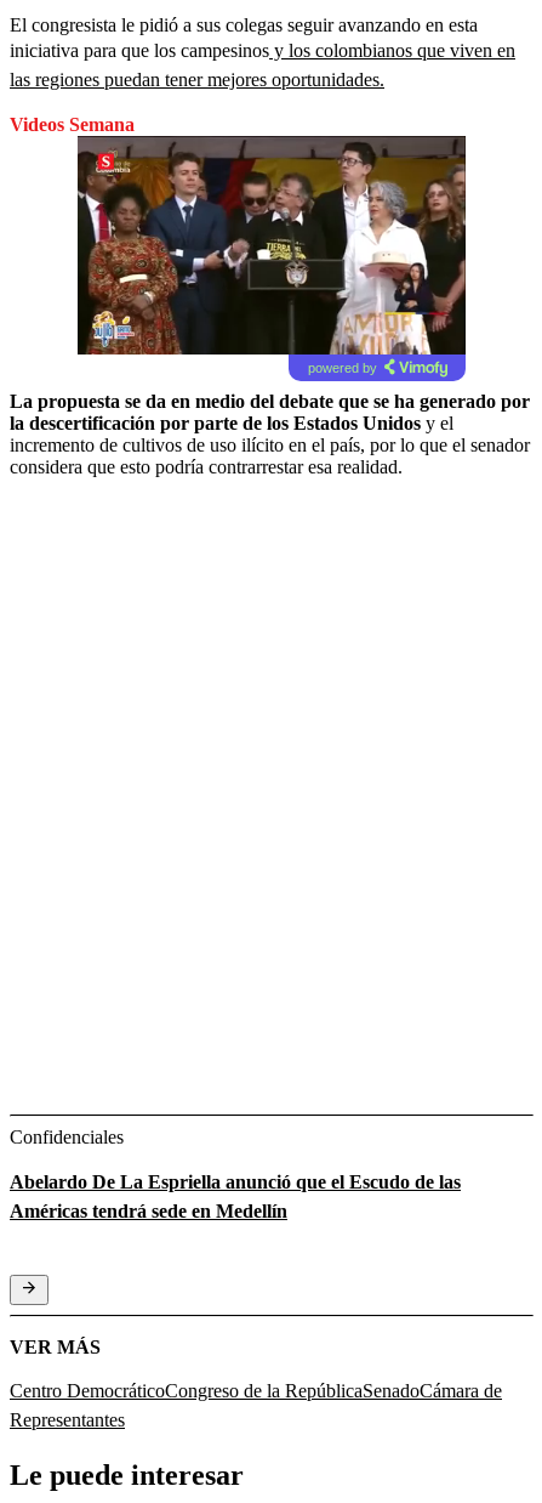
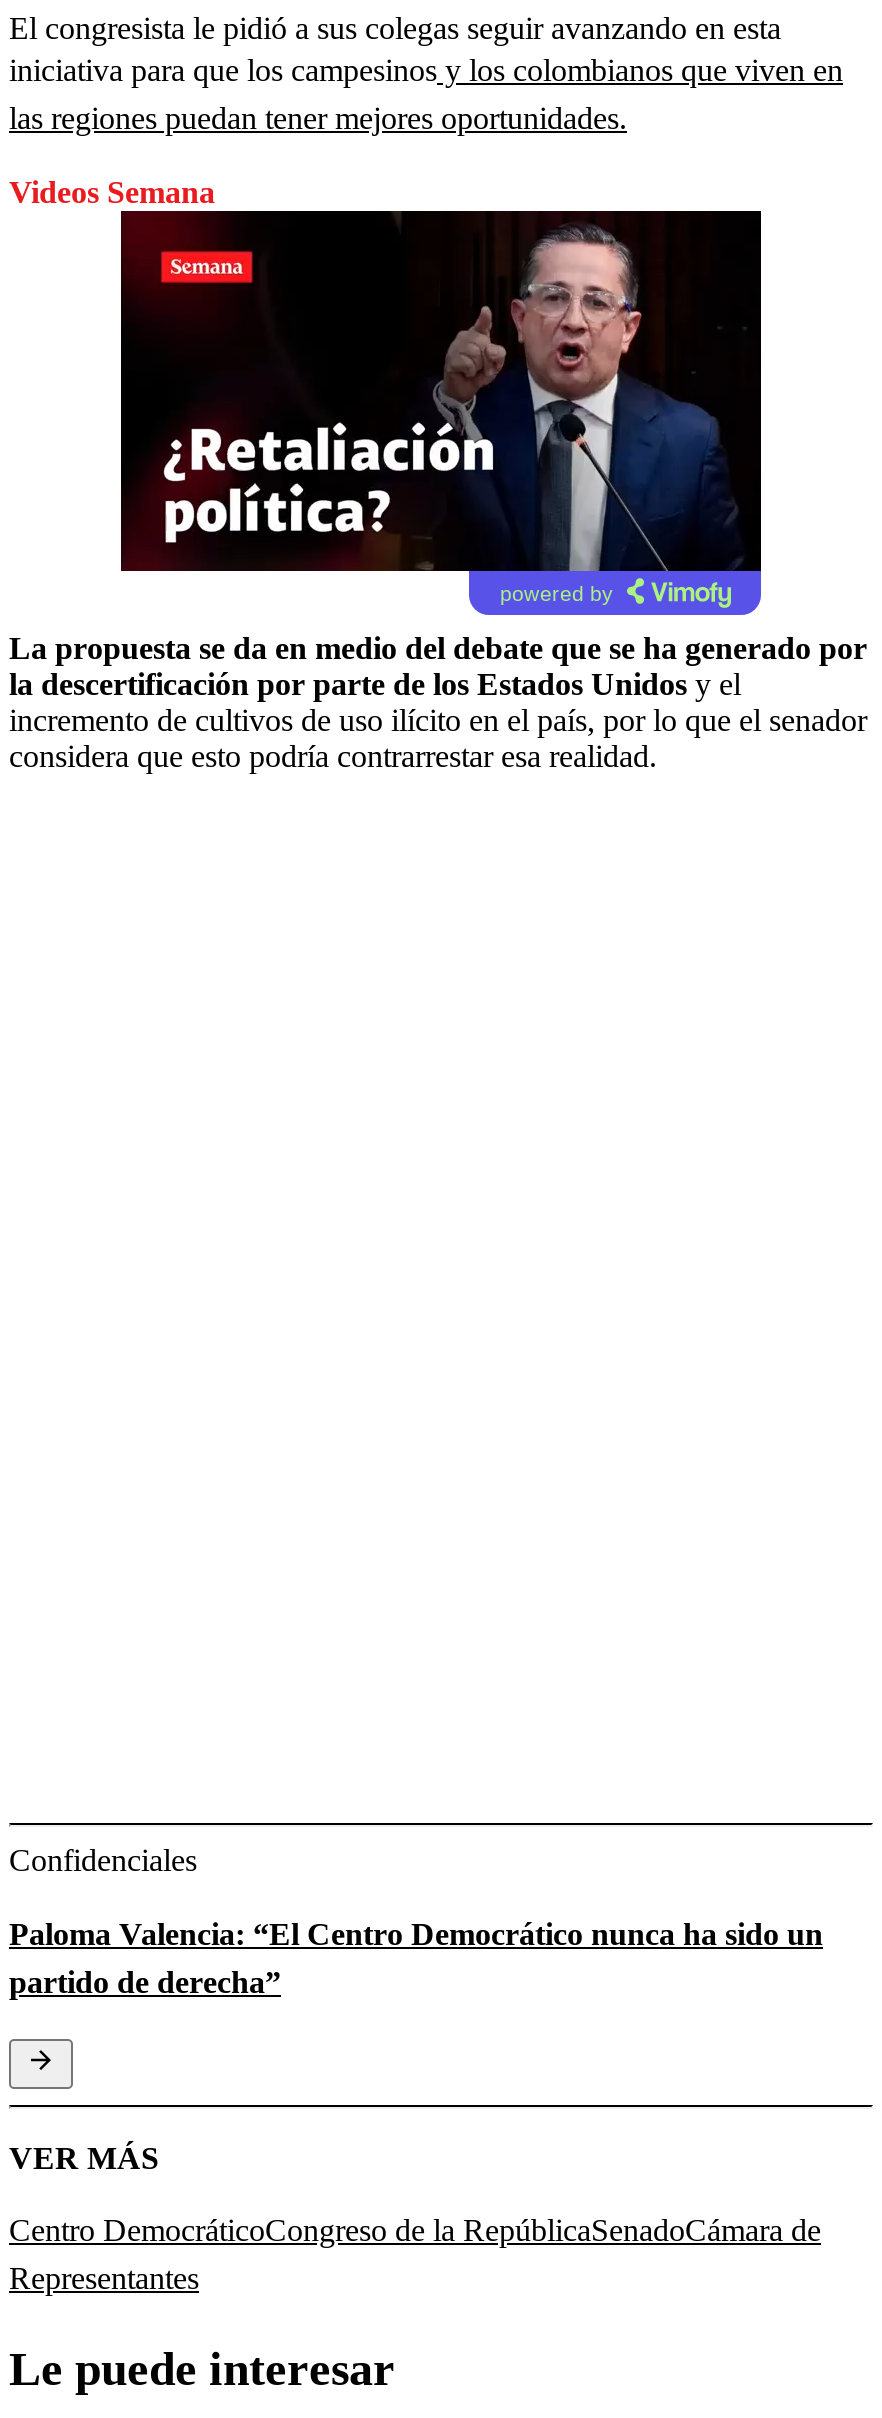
[78,136,467,356] [image] -> [121,213,763,573] [image]
[10,1171,461,1221] Abelardo De La Espriella anunció que el Escudo de las | Américas tendrá sede en Medellín -> [9,1916,823,1998] Paloma Valencia: “El Centro Democrático nunca ha sido un | partido de derecha”

